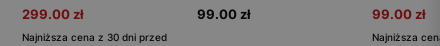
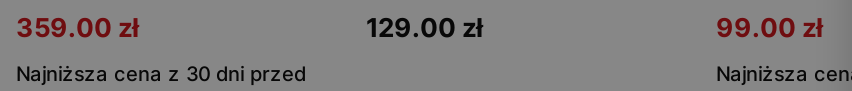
[22,6,84,22] 299.00 zł -> [16,11,140,43] 359.00 zł
[197,6,251,22] 99.00 zł -> [366,11,484,43] 129.00 zł

